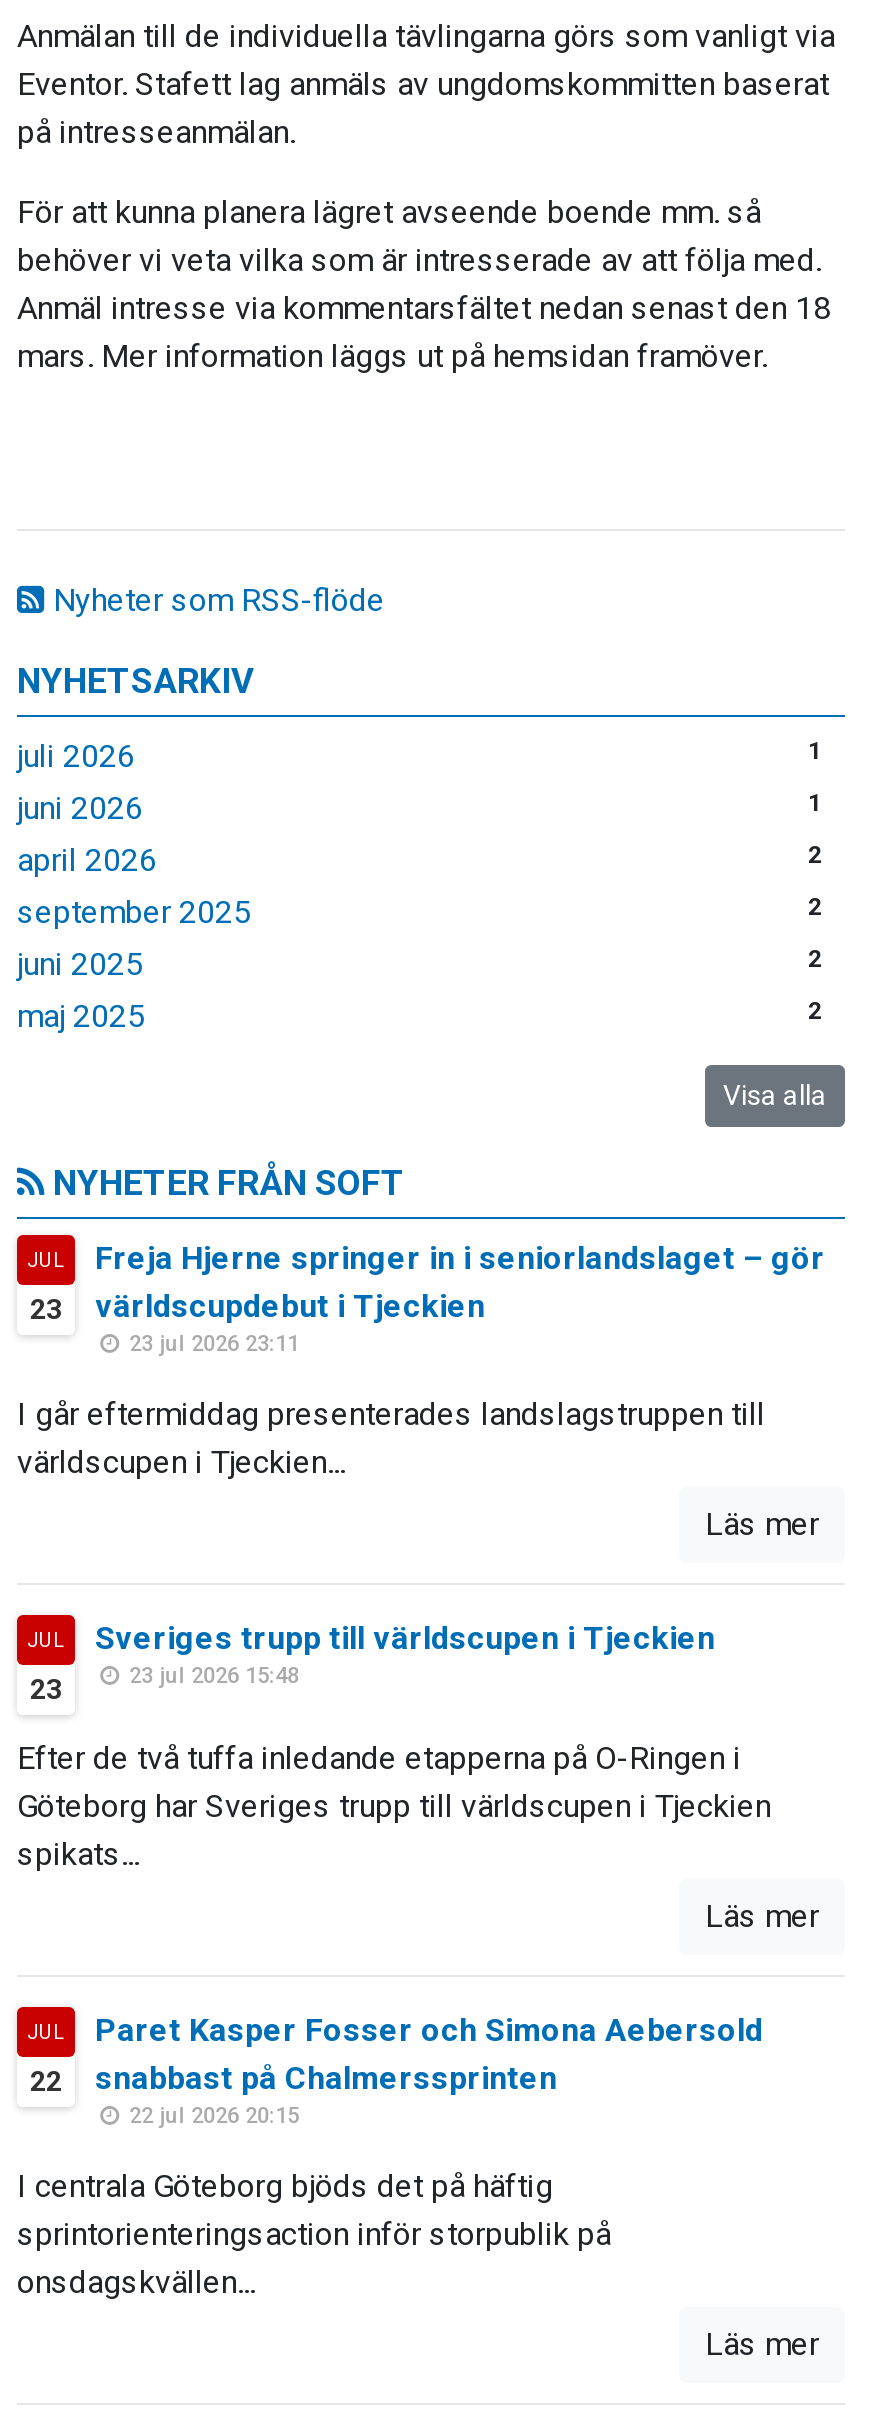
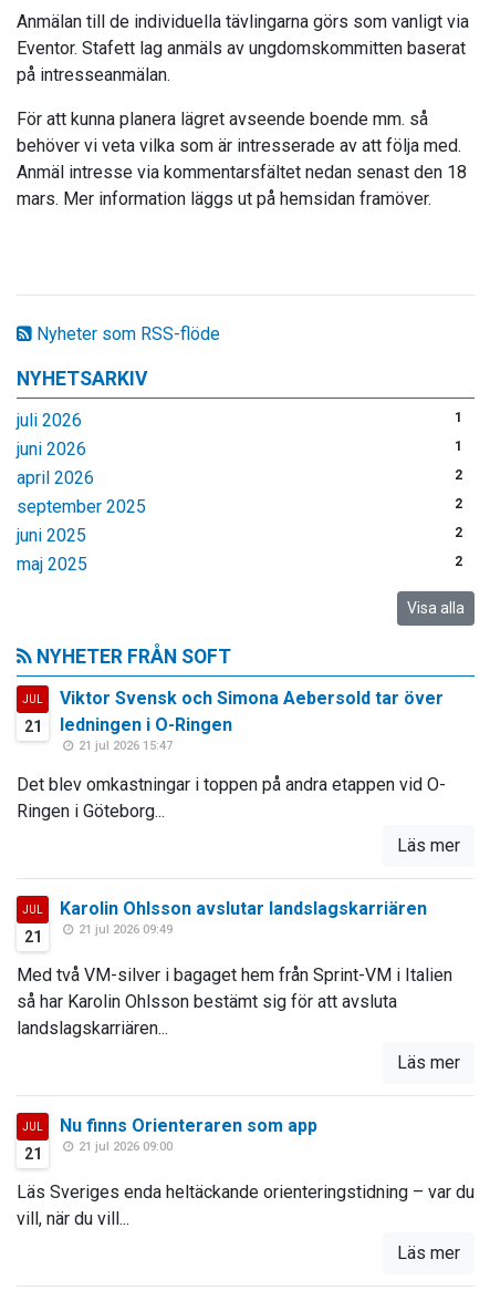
[95,1239,825,1357] Freja Hjerne springer in i seniorlandslaget – gör | världscupdebut i Tjeckien | 23 jul 2026 23:11 -> [60,688,444,753] Viktor Svensk och Simona Aebersold tar över | ledningen i O-Ringen | 21 jul 2026 15:47
[30,1293,62,1325] 23 -> [24,718,41,735] 21
[17,1395,765,1481] I går eftermiddag presenterades landslagstruppen till | världscupen i Tjeckien... -> [17,774,446,822] Det blev omkastningar i toppen på andra etappen vid O- | Ringen i Göteborg...
[95,1619,715,1689] Sveriges trupp till världscupen i Tjeckien | 23 jul 2026 15:48 -> [60,898,427,937] Karolin Ohlsson avslutar landslagskarriären | 21 jul 2026 09:49
[30,1673,62,1705] 23 -> [24,928,41,946] 21
[17,1739,771,1873] Efter de två tuffa inledande etapperna på O-Ringen i | Göteborg har Sveriges trupp till världscupen i Tjeckien | spikats... -> [17,965,452,1039] Med två VM-silver i bagaget hem från Sprint-VM i Italien | så har Karolin Ohlsson bestämt sig för att avsluta | landslagskarriären...
[95,2011,763,2129] Paret Kasper Fosser och Simona Aebersold | snabbast på Chalmerssprinten | 22 jul 2026 20:15 -> [60,1115,317,1154] Nu finns Orienteraren som app | 21 jul 2026 09:00
[30,2065,62,2097] 22 -> [24,1145,41,1163] 21
[17,2167,611,2301] I centrala Göteborg bjöds det på häftig | sprintorienteringsaction inför storpublik på | onsdagskvällen... -> [17,1182,475,1229] Läs Sveriges enda heltäckande orienteringstidning – var du | vill, när du vill...

